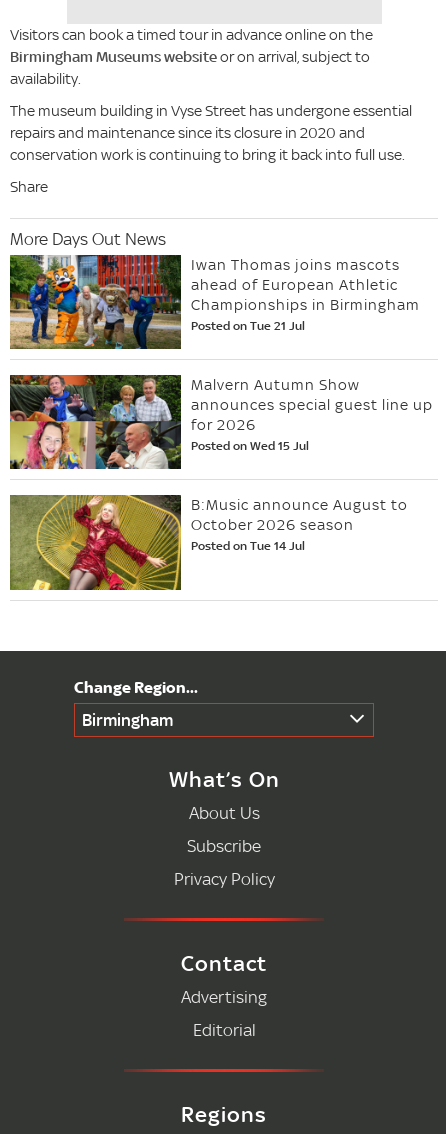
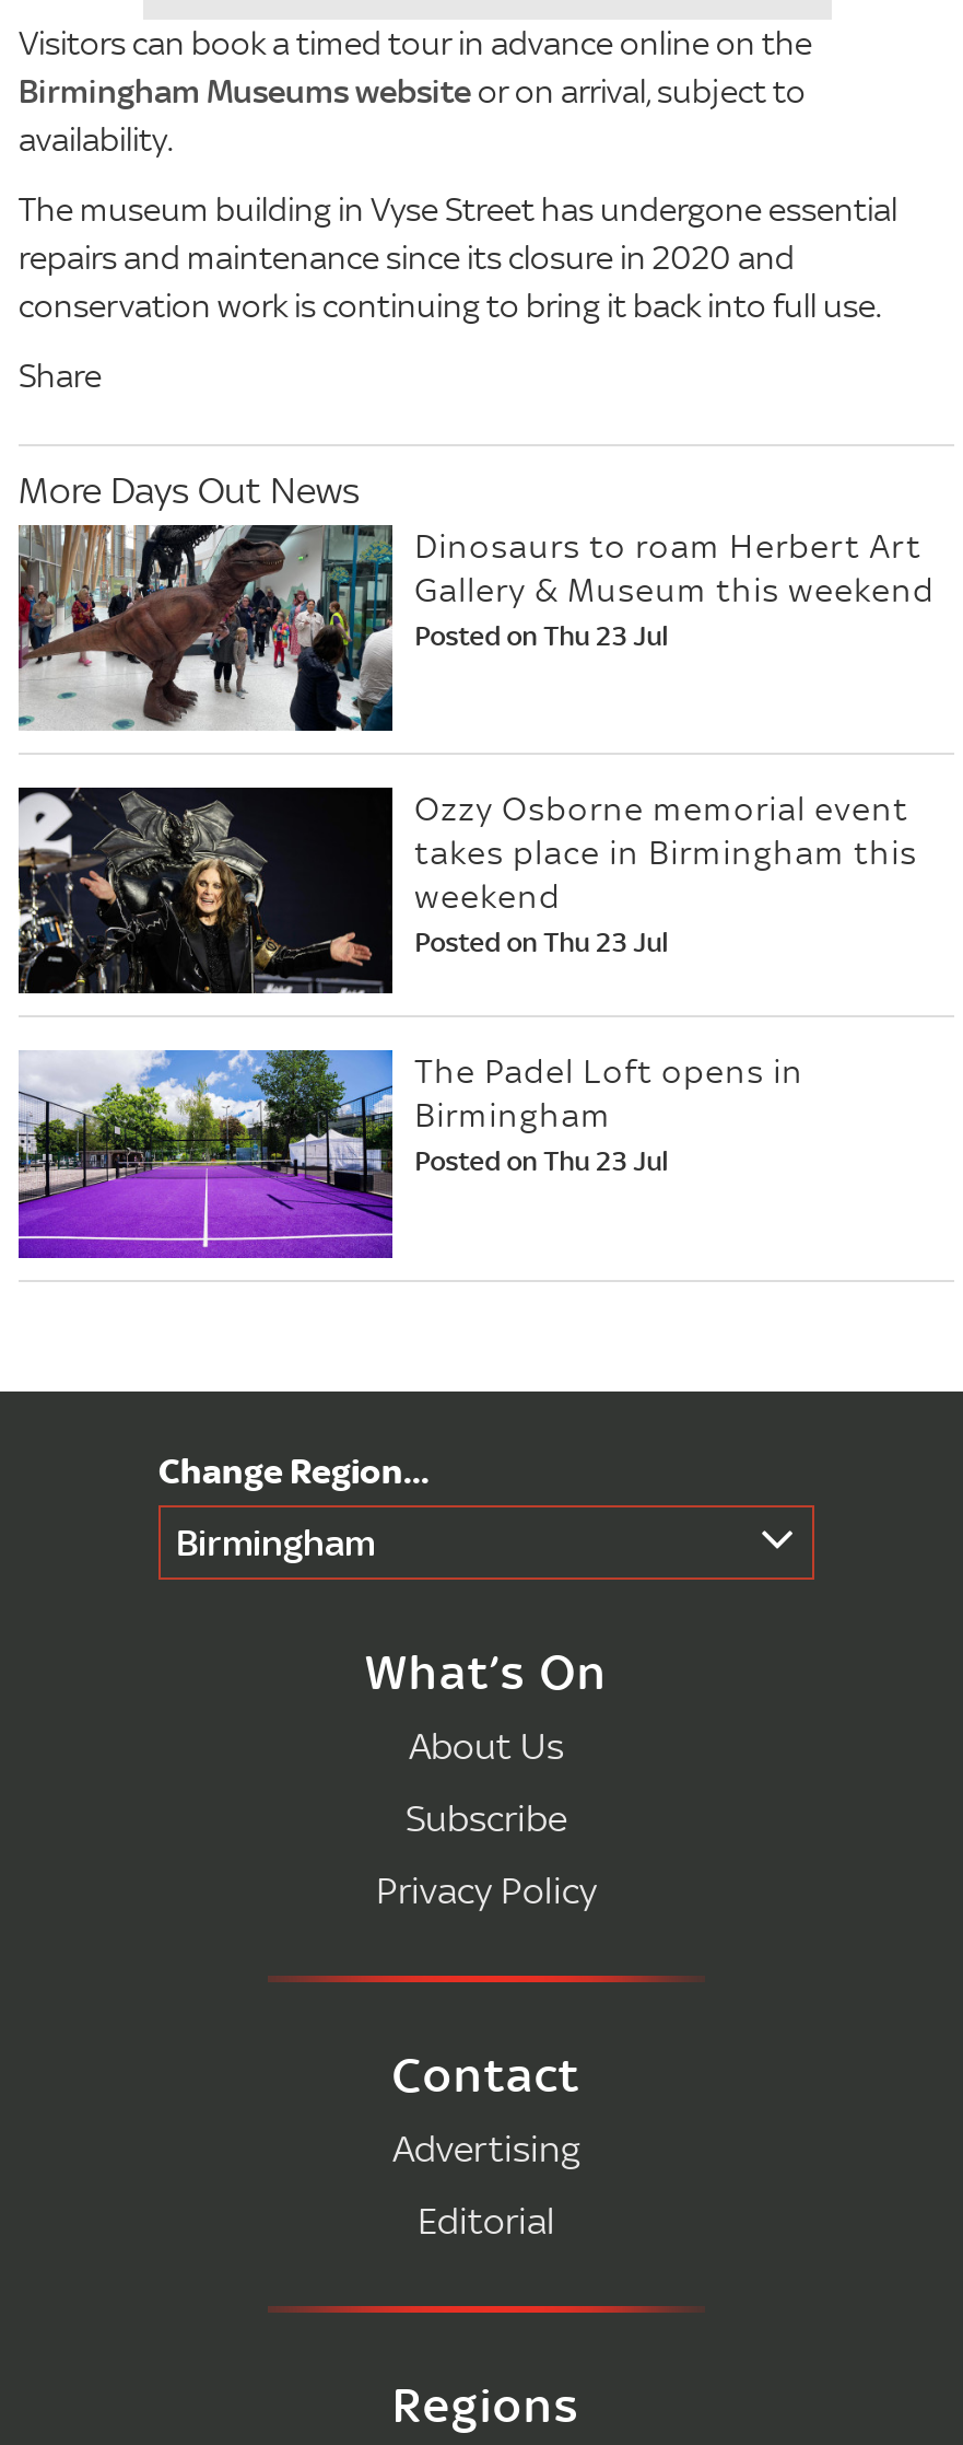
[9,254,420,350] [image] | Iwan Thomas joins mascots | ahead of European Athletic | Championships in Birmingham | Posted on Tue 21 Jul -> [16,523,935,731] [image] | Dinosaurs to roam Herbert Art | Gallery & Museum this weekend | Posted on Thu 23 Jul
[9,374,433,470] [image] | Malvern Autumn Show | announces special guest line up | for 2026 | Posted on Wed 15 Jul -> [16,785,918,996] [image] | Ozzy Osborne memorial event | takes place in Birmingham this | weekend | Posted on Thu 23 Jul
[9,494,408,591] [image] | B:Music announce August to | October 2026 season | Posted on Tue 14 Jul -> [16,1048,804,1260] [image] | The Padel Loft opens in | Birmingham | Posted on Thu 23 Jul

